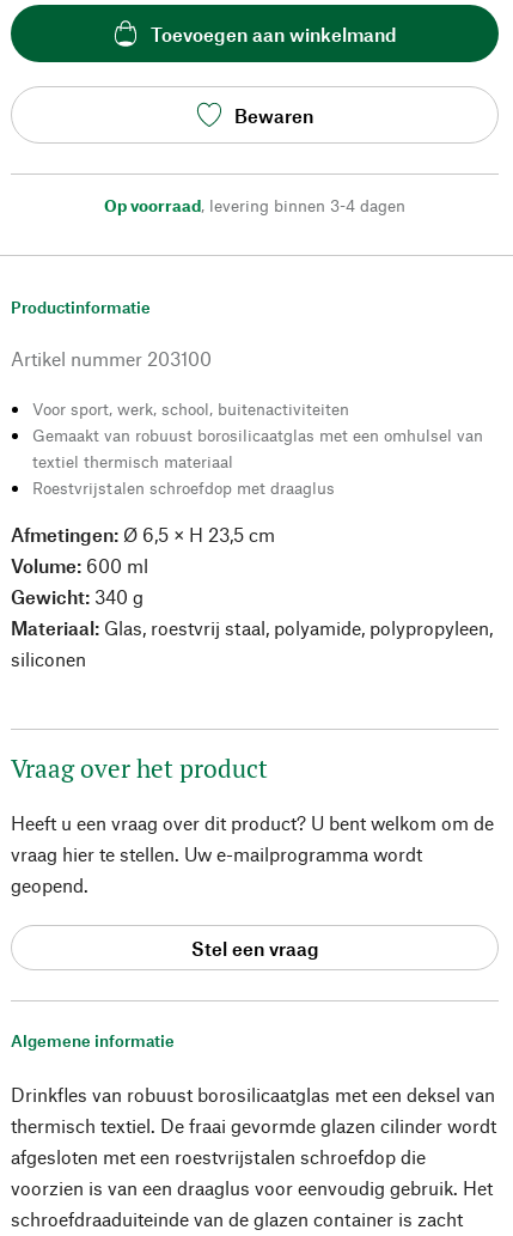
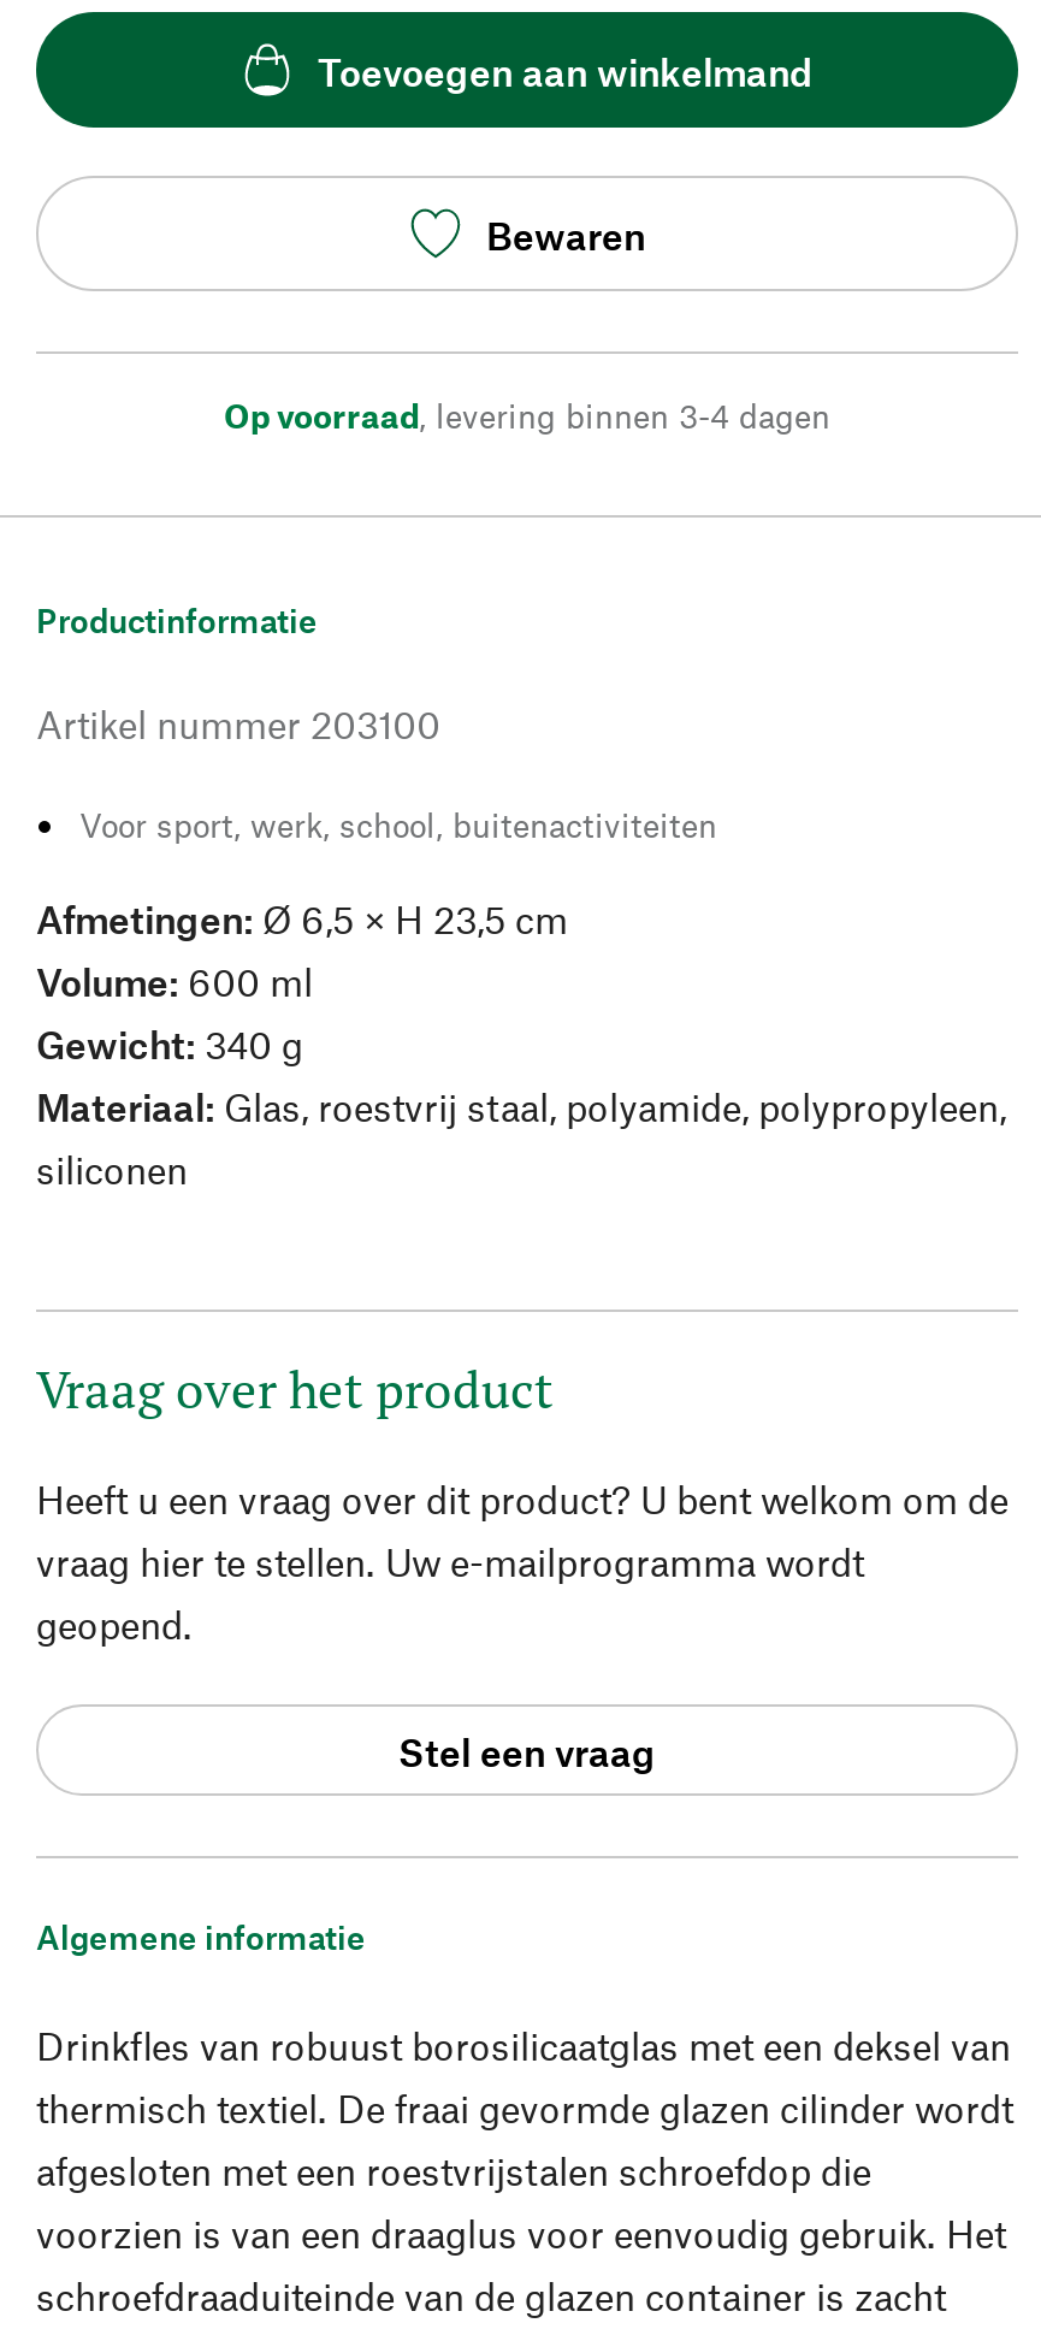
[32,425,483,498] Gemaakt van robuust borosilicaatglas met een omhulsel van | textiel thermisch materiaal | Roestvrijstalen schroefdop met draaglus -> none

